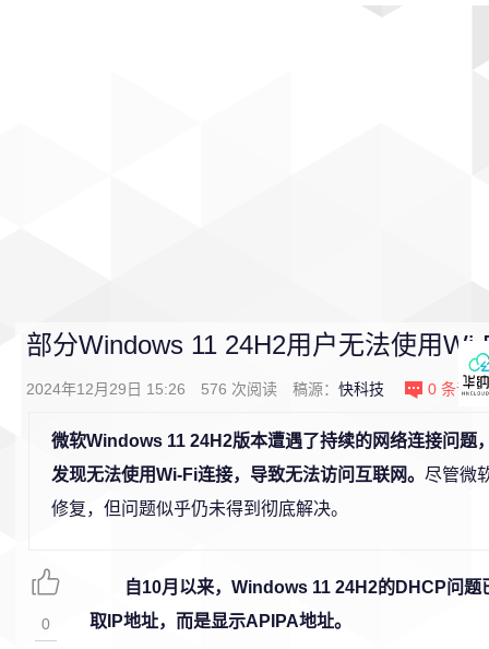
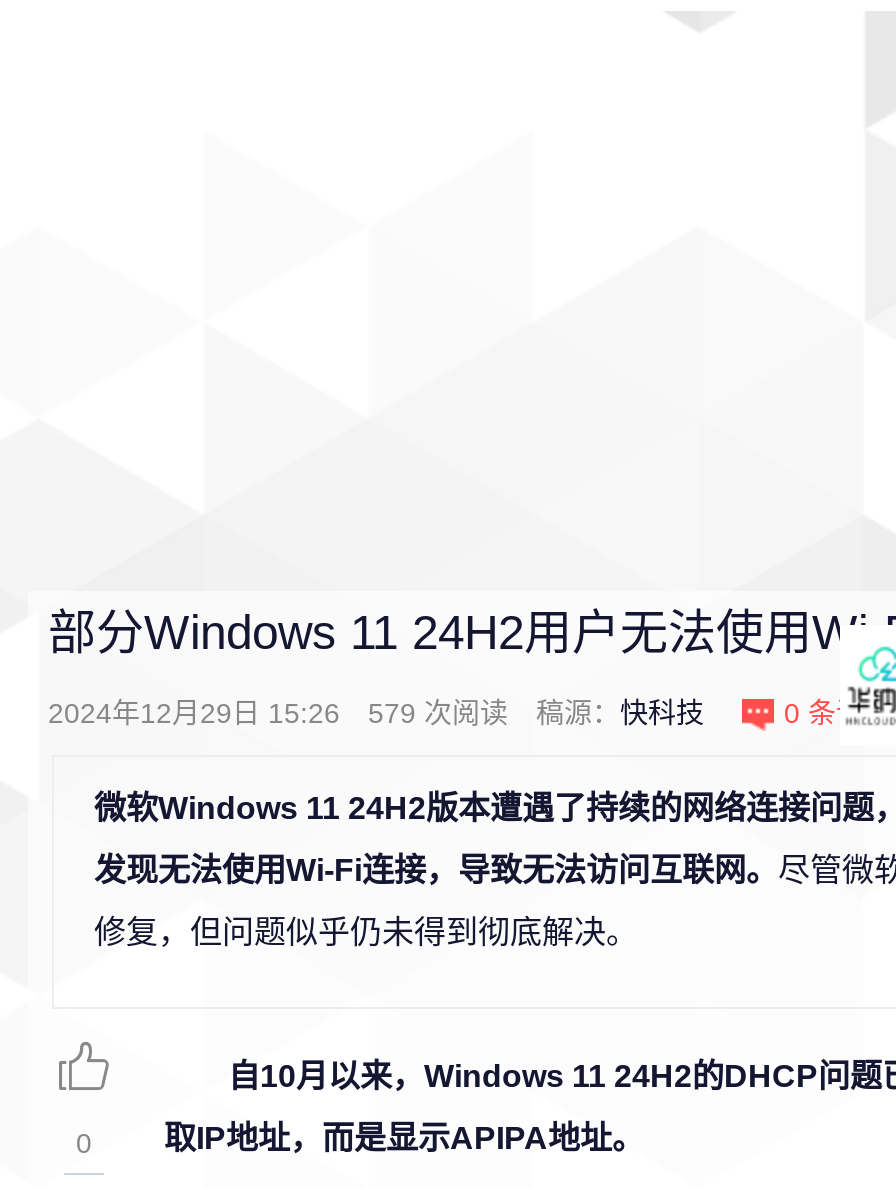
[26,380,384,398] 2024年12月29日 15:26 576次阅读 稿源：快科技 -> [48,697,704,729] 2024年12月29日 15:26 579次阅读 稿源：快科技

